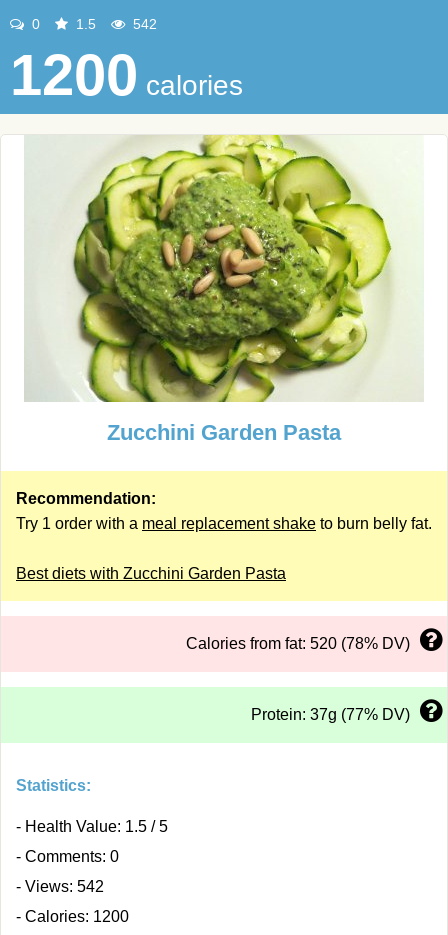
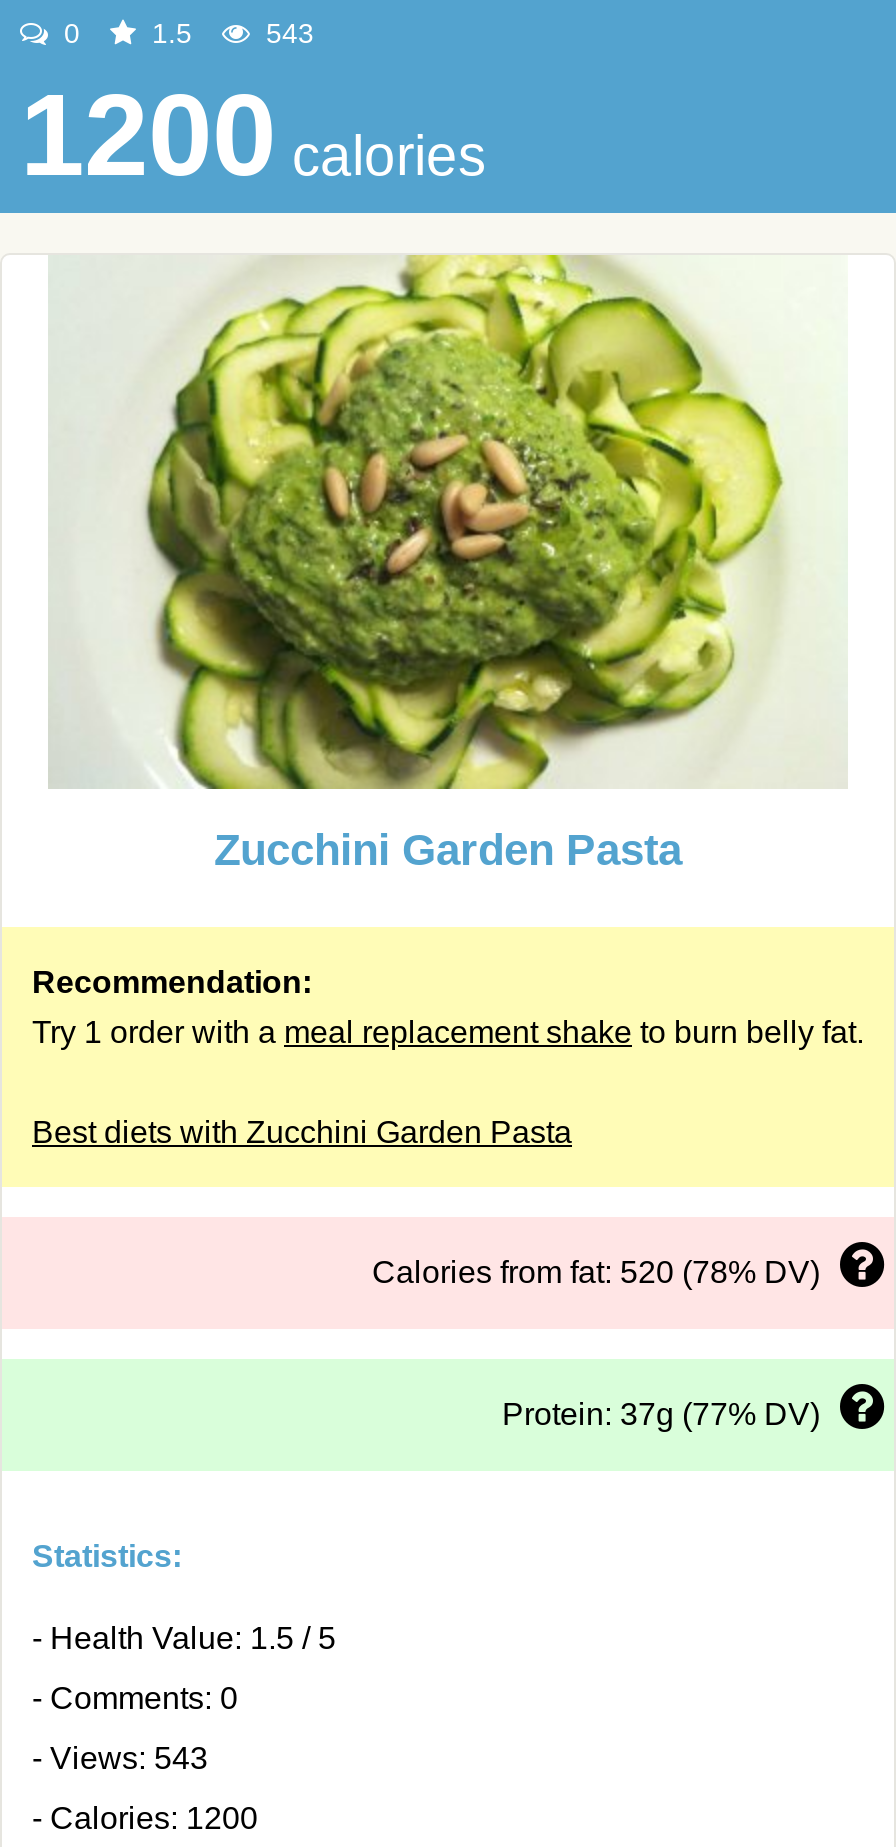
[129,16,157,32] 542 -> [258,17,314,49] 543
[16,878,104,895] - Views: 542 -> [32,1741,208,1775] - Views: 543

